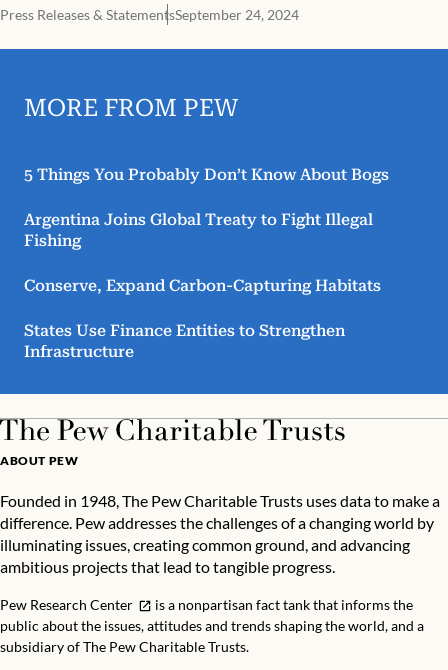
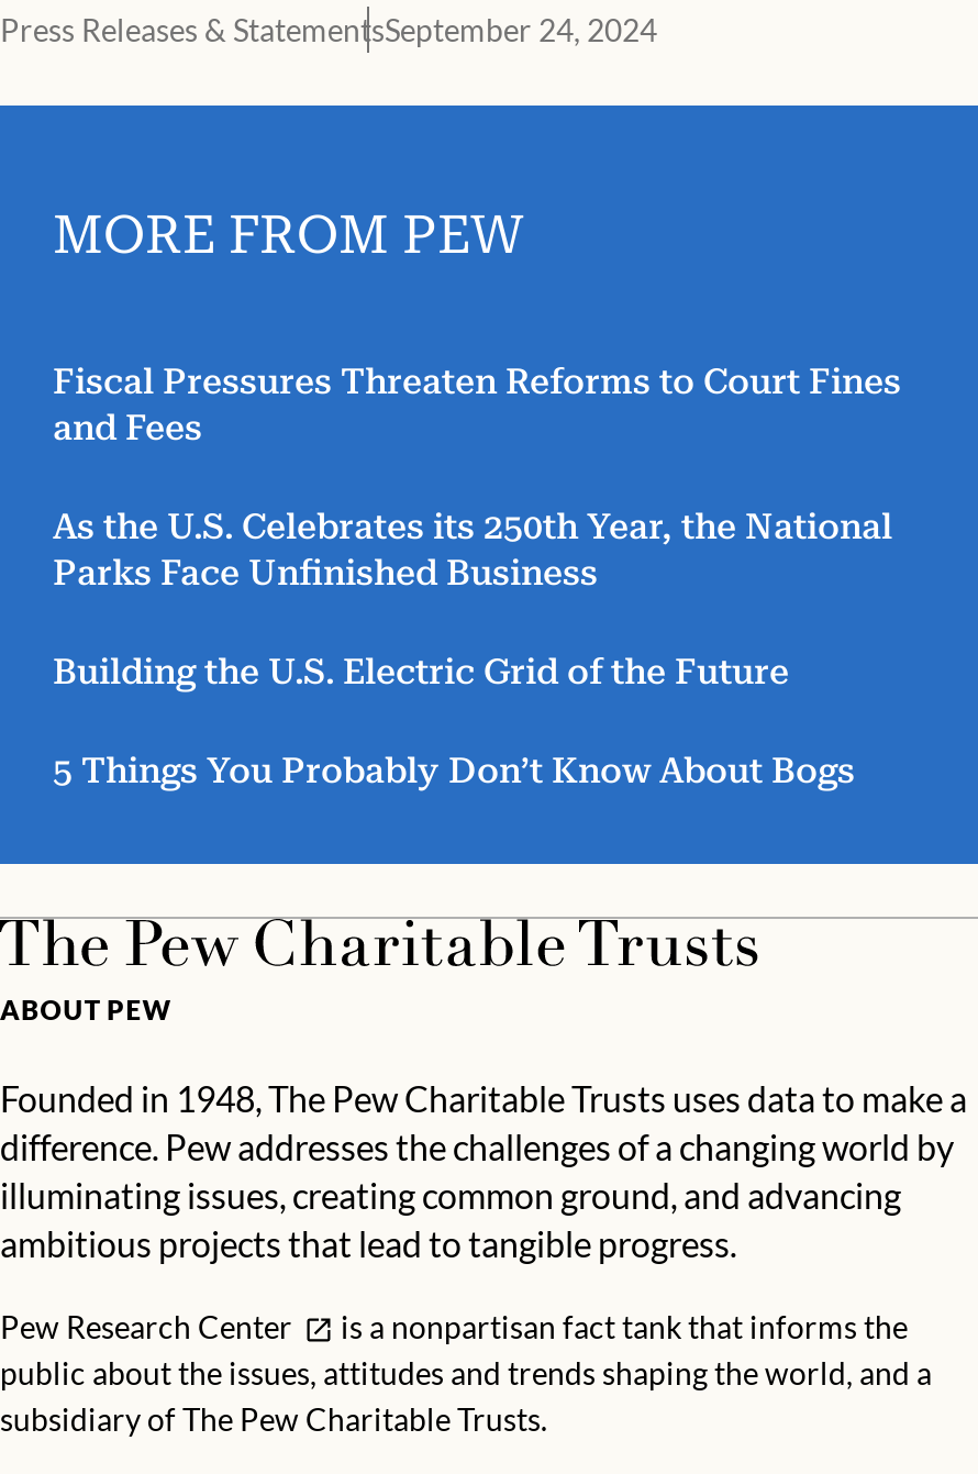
none -> [53,361,901,692] Fiscal Pressures Threaten Reforms to Court Fines | and Fees | As the U.S. Celebrates its 250th Year, the National | Parks Face Unfinished Business | Building the U.S. Electric Grid of the Future
moved [24,165,389,184] -> [53,750,855,791]: 5 Things You Probably Don’t Know About Bogs
[24,210,381,361] Argentina Joins Global Treaty to Fight Illegal | Fishing | Conserve, Expand Carbon-Capturing Habitats | States Use Finance Entities to Strengthen | Infrastructure -> none

